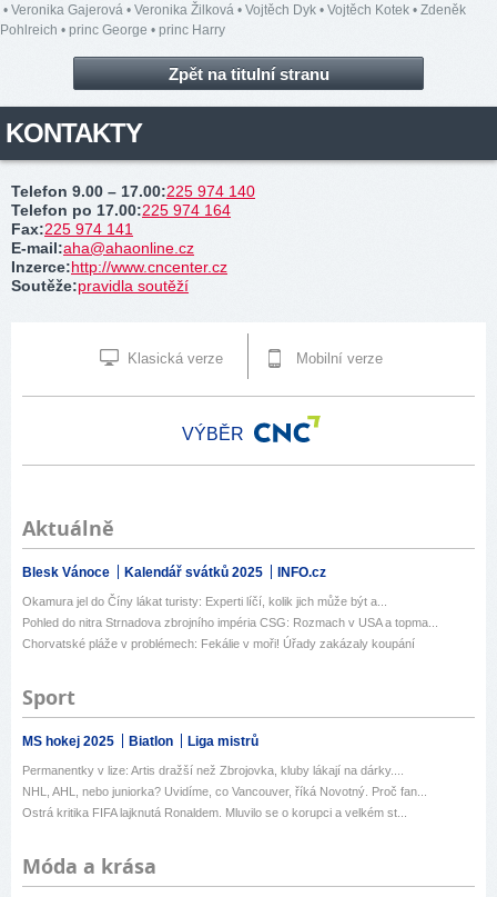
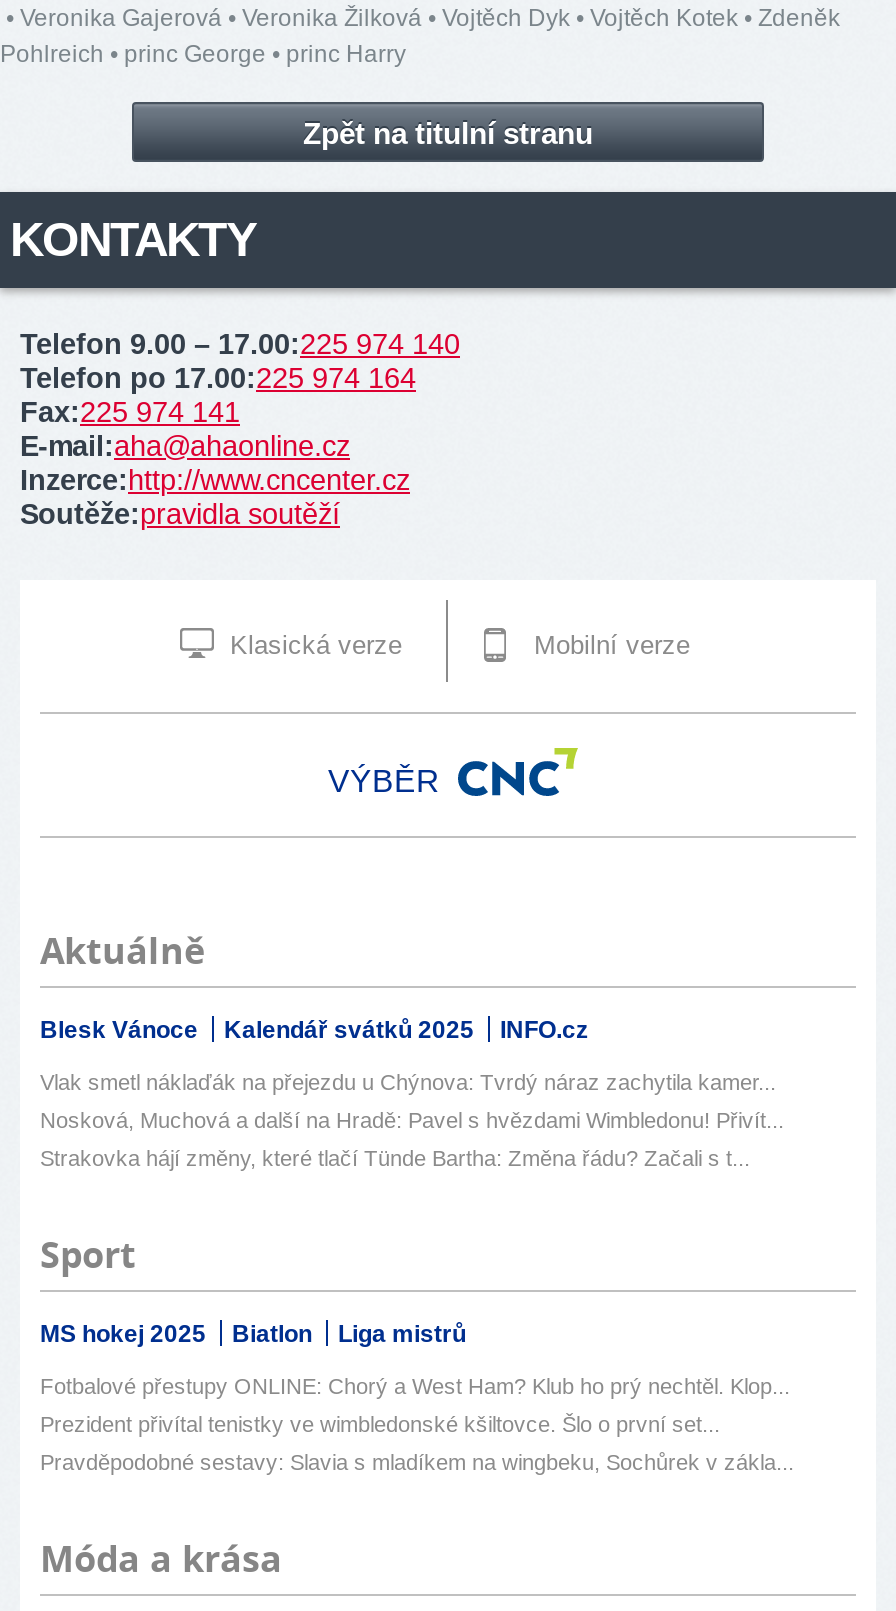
[22,595,387,608] Okamura jel do Číny lákat turisty: Experti líčí, kolik jich může být a... -> [40,1070,776,1094] Vlak smetl náklaďák na přejezdu u Chýnova: Tvrdý náraz zachytila kamer...
[22,616,438,629] Pohled do nitra Strnadova zbrojního impéria CSG: Rozmach v USA a topma... -> [40,1108,784,1132] Nosková, Muchová a další na Hradě: Pavel s hvězdami Wimbledonu! Přivít...
[22,637,415,650] Chorvatské pláže v problémech: Fekálie v moři! Úřady zakázaly koupání -> [40,1146,750,1170] Strakovka hájí změny, které tlačí Tünde Bartha: Změna řádu? Začali s t...
[22,764,404,777] Permanentky v lize: Artis dražší než Zbrojovka, kluby lákají na dárky.... -> [40,1374,790,1398] Fotbalové přestupy ONLINE: Chorý a West Ham? Klub ho prý nechtěl. Klop...
[22,785,427,798] NHL, AHL, nebo juniorka? Uvidíme, co Vancouver, říká Novotný. Proč fan... -> [40,1412,720,1436] Prezident přivítal tenistky ve wimbledonské kšiltovce. Šlo o první set...
[22,806,407,819] Ostrá kritika FIFA lajknutá Ronaldem. Mluvilo se o korupci a velkém st... -> [40,1450,794,1474] Pravděpodobné sestavy: Slavia s mladíkem na wingbeku, Sochůrek v zákla...

